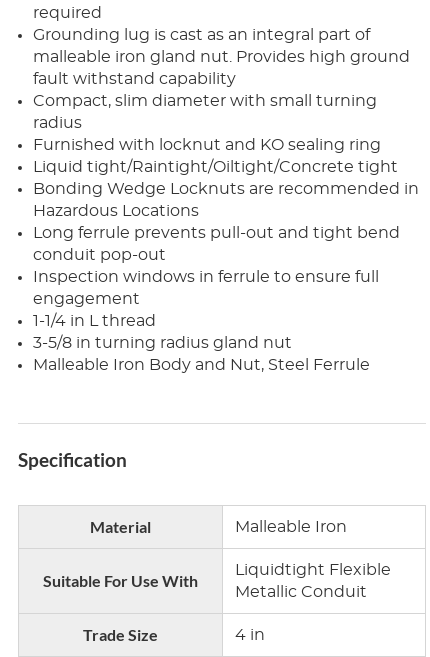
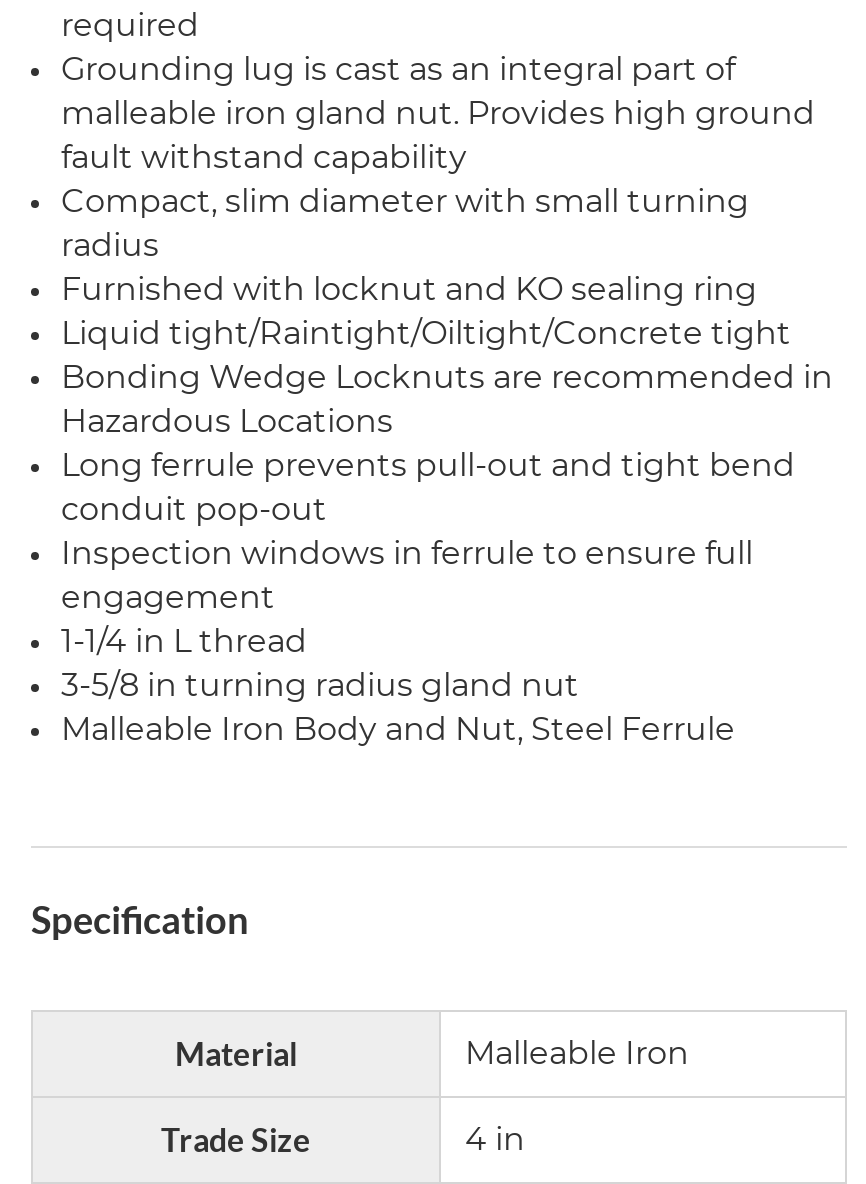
[235,561,391,599] Liquidtight Flexible | Metallic Conduit -> none
[43,570,198,589] Suitable For Use With -> none

